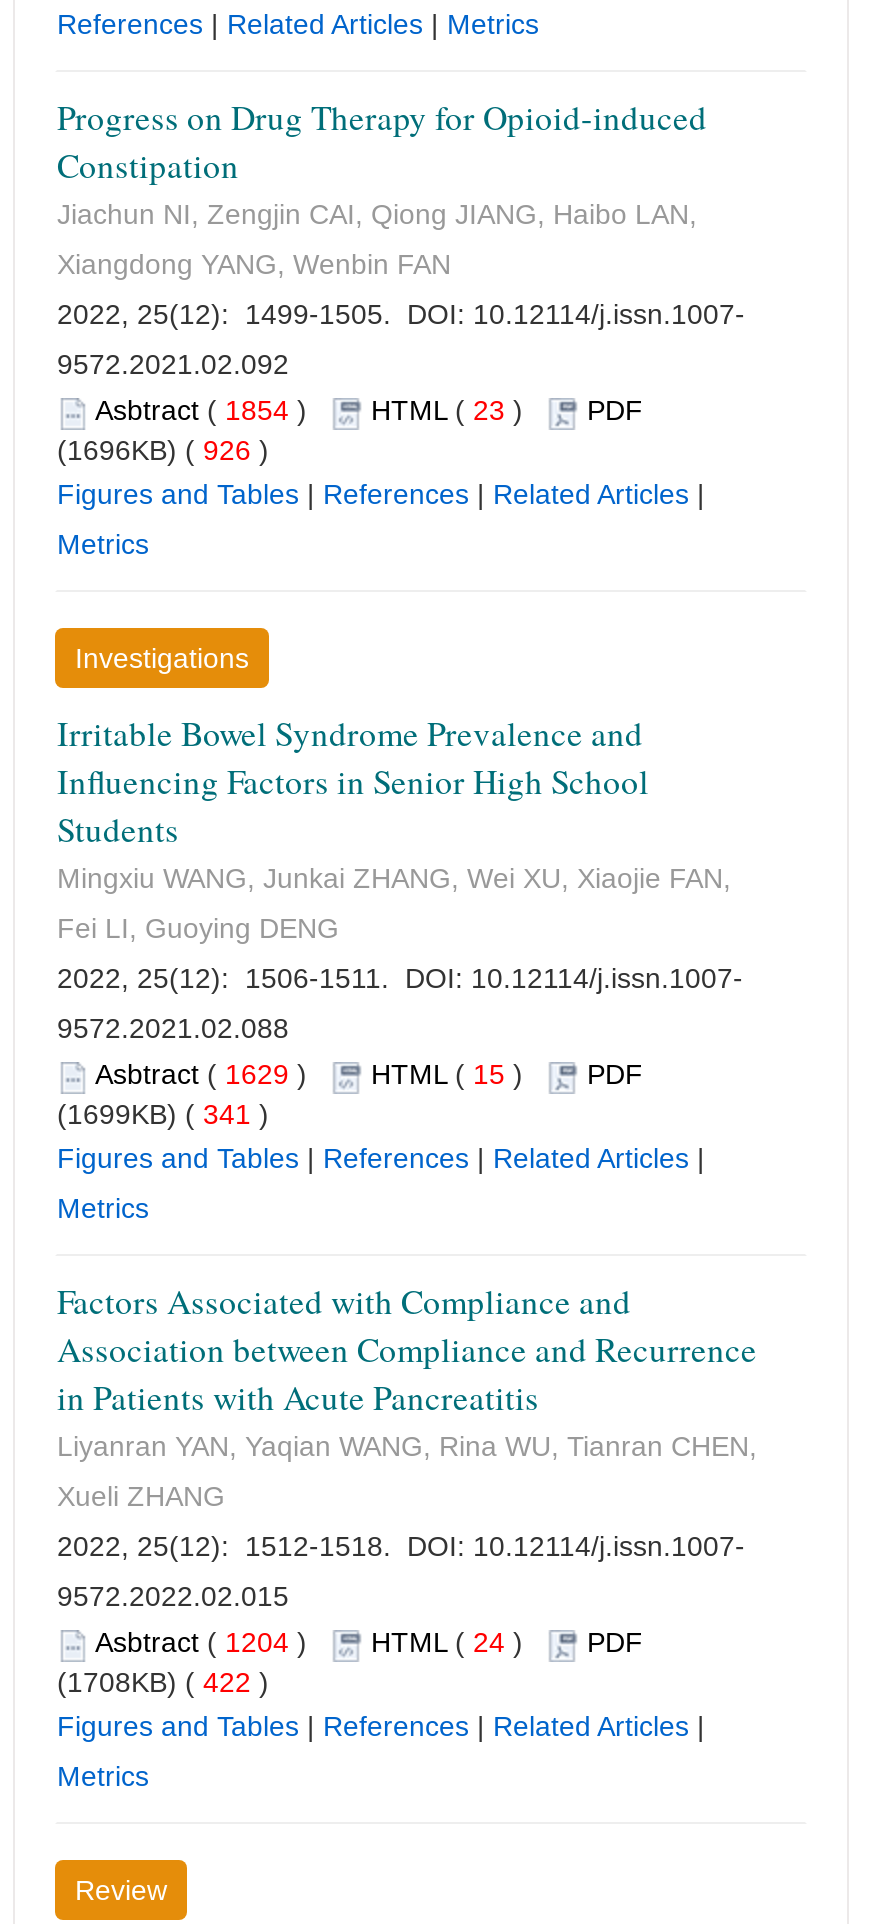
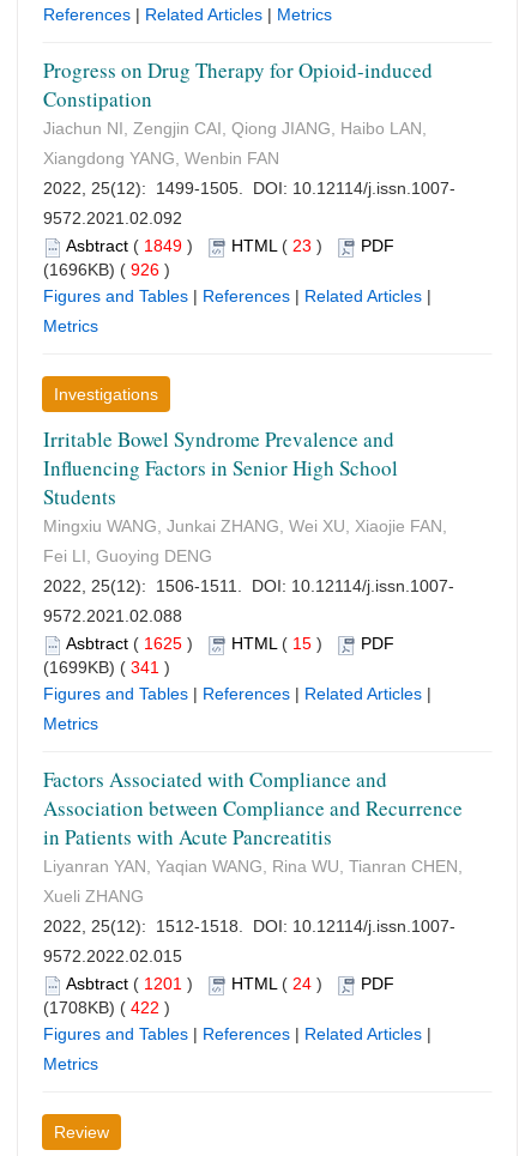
[95,395,643,427] Asbtract (1854) HTML ( 23) PDF -> [66,236,394,256] Asbtract (1849) HTML ( 23) PDF
[95,1059,643,1091] Asbtract (1629) HTML ( 15) PDF -> [66,634,394,653] Asbtract (1625) HTML ( 15) PDF
[95,1627,643,1659] Asbtract (1204) HTML ( 24) PDF -> [66,974,394,993] Asbtract (1201) HTML ( 24) PDF

